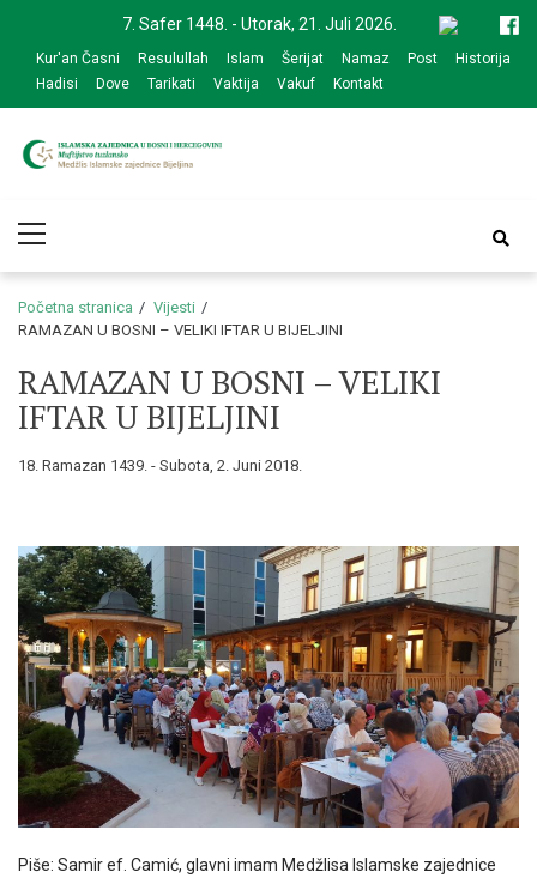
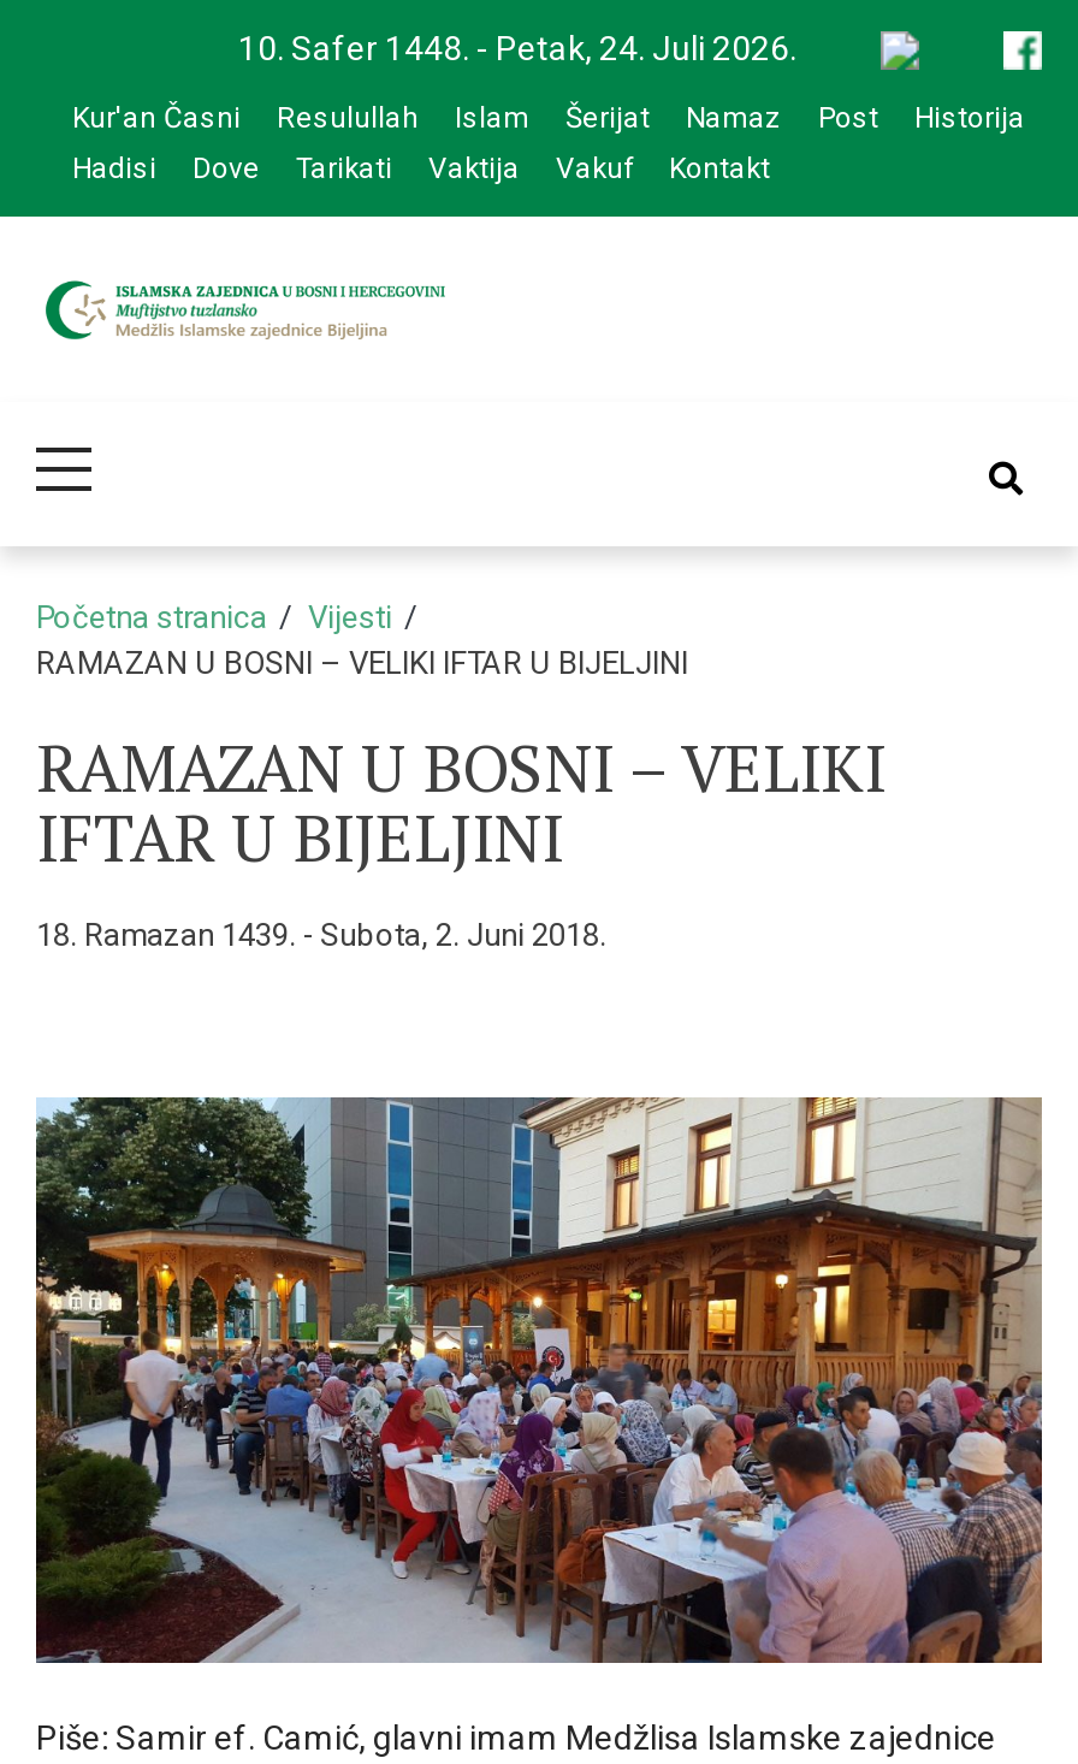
[122,14,397,34] 7. Safer 1448. - Utorak, 21. Juli 2026. -> [238,29,796,67] 10. Safer 1448. - Petak, 24. Juli 2026.

